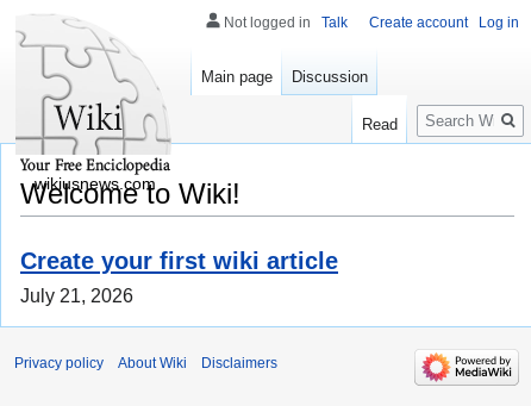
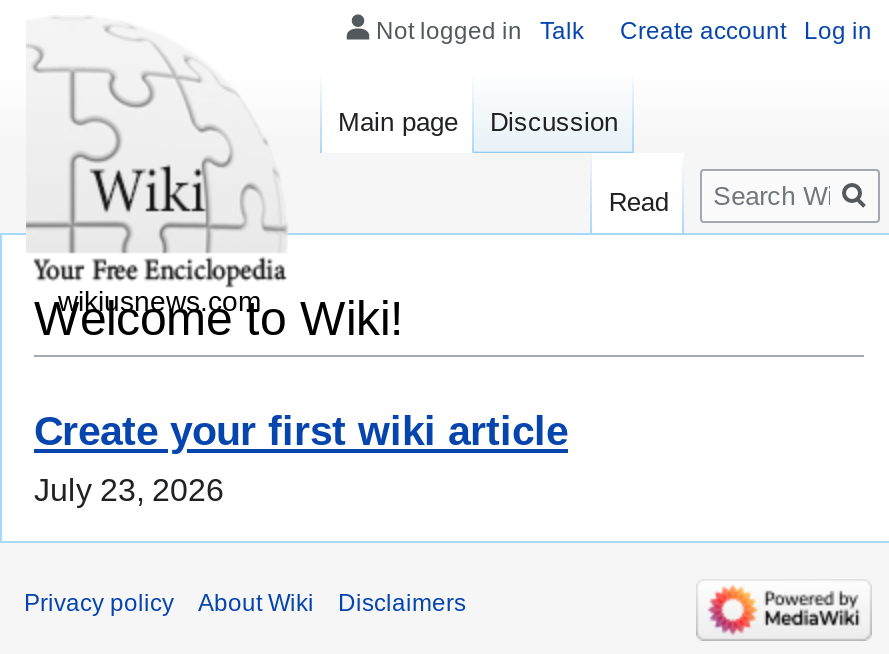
[20,286,133,306] July 21, 2026 -> [34,474,224,508] July 23, 2026

